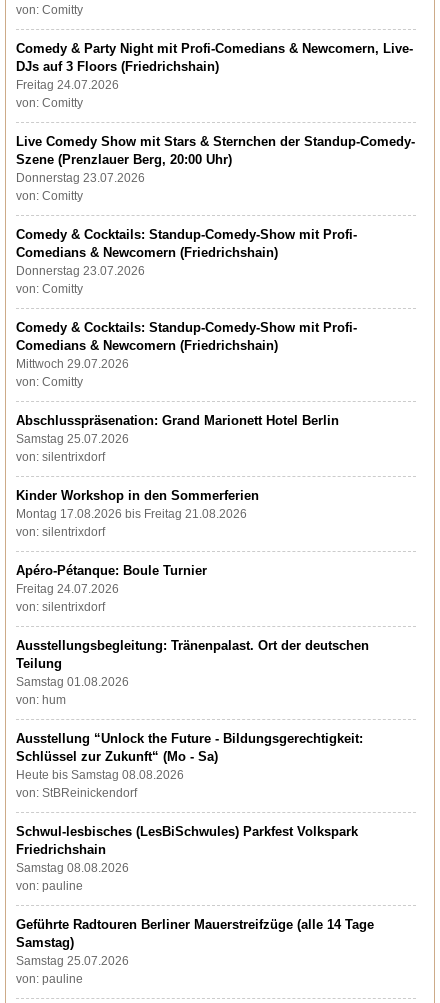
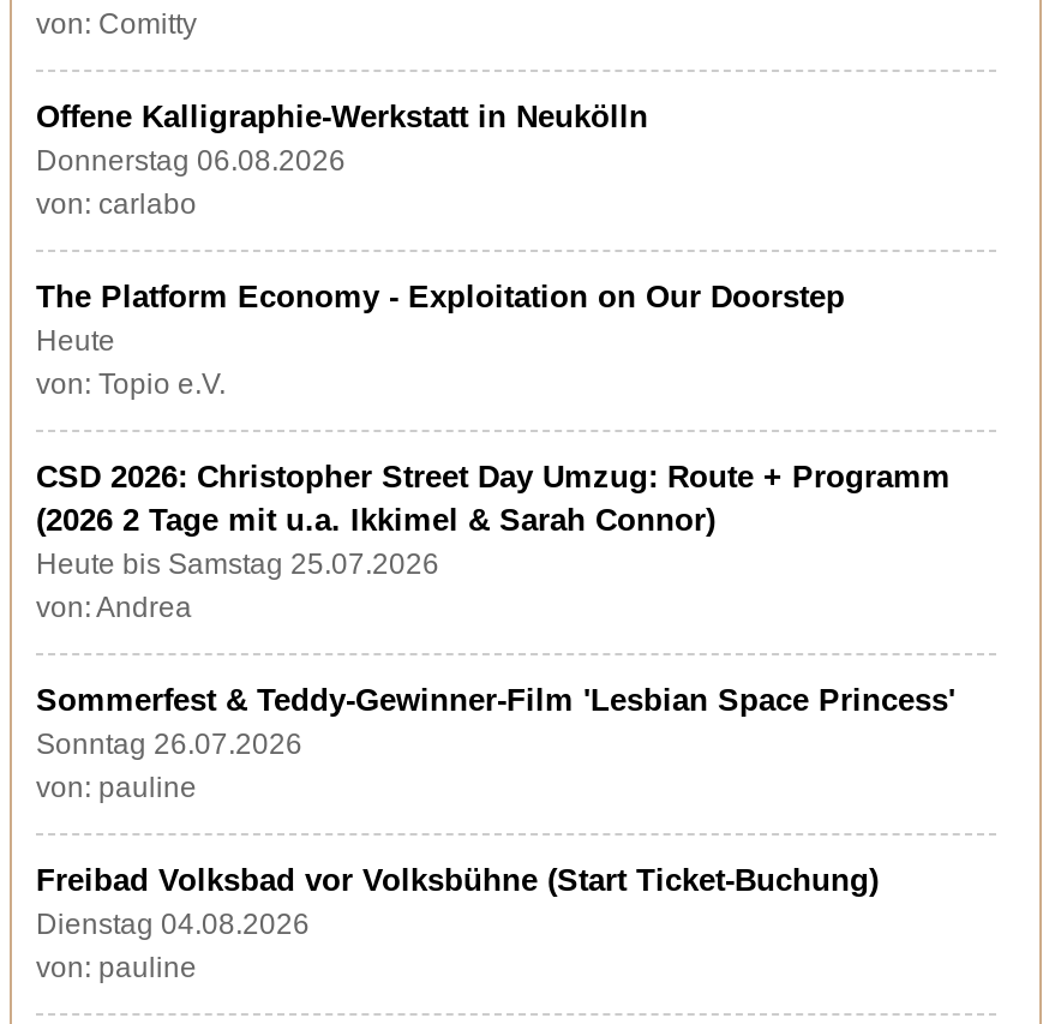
[16,41,415,875] Comedy & Party Night mit Profi-Comedians & Newcomern, Live- | DJs auf 3 Floors (Friedrichshain) | Freitag 24.07.2026 | von: Comitty | Live Comedy Show mit Stars & Sternchen der Standup-Comedy- | Szene (Prenzlauer Berg, 20:00 Uhr) | Donnerstag 23.07.2026 | von: Comitty | Comedy & Cocktails: Standup-Comedy-Show mit Profi- | Comedians & Newcomern (Friedrichshain) | Donnerstag 23.07.2026 | von: Comitty | Comedy & Cocktails: Standup-Comedy-Show mit Profi- | Comedians & Newcomern (Friedrichshain) | Mittwoch 29.07.2026 | von: Comitty | Abschlusspräsenation: Grand Marionett Hotel Berlin | Samstag 25.07.2026 | von: silentrixdorf | Kinder Workshop in den Sommerferien | Montag 17.08.2026 bis Freitag 21.08.2026 | von: silentrixdorf | Apéro-Pétanque: Boule Turnier | Freitag 24.07.2026 | von: silentrixdorf | Ausstellungsbegleitung: Tränenpalast. Ort der deutschen | Teilung | Samstag 01.08.2026 | von: hum | Ausstellung “Unlock the Future - Bildungsgerechtigkeit: | Schlüssel zur Zukunft“ (Mo - Sa) | Heute bis Samstag 08.08.2026 | von: StBReinickendorf | Schwul-lesbisches (LesBiSchwules) Parkfest Volkspark | Friedrichshain | Samstag 08.08.2026 -> [36,98,955,761] Offene Kalligraphie-Werkstatt in Neukölln | Donnerstag 06.08.2026 | von: carlabo | The Platform Economy - Exploitation on Our Doorstep | Heute | von: Topio e.V. | CSD 2026: Christopher Street Day Umzug: Route + Programm | (2026 2 Tage mit u.a. Ikkimel & Sarah Connor) | Heute bis Samstag 25.07.2026 | von: Andrea | Sommerfest & Teddy-Gewinner-Film 'Lesbian Space Princess' | Sonntag 26.07.2026
[16,917,374,968] Geführte Radtouren Berliner Mauerstreifzüge (alle 14 Tage | Samstag) | Samstag 25.07.2026 -> [36,862,879,941] Freibad Volksbad vor Volksbühne (Start Ticket-Buchung) | Dienstag 04.08.2026

